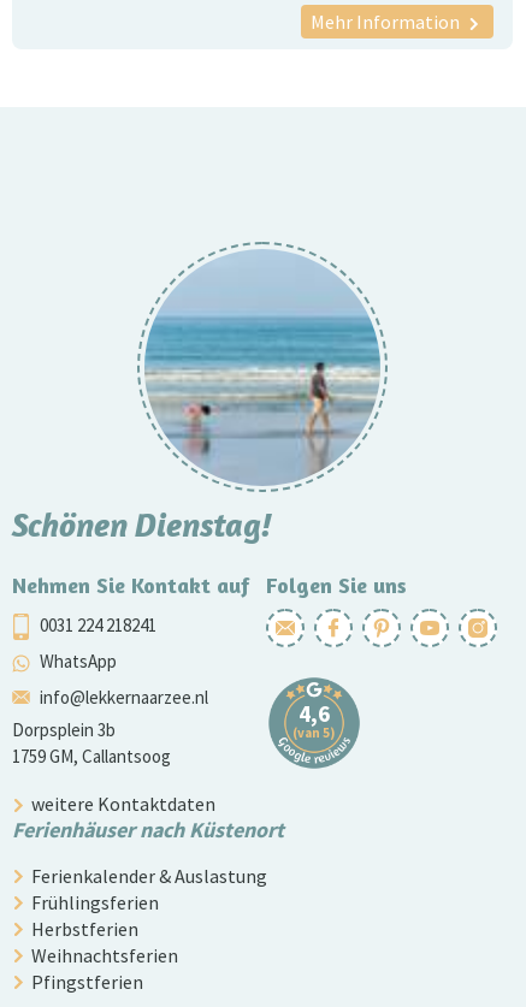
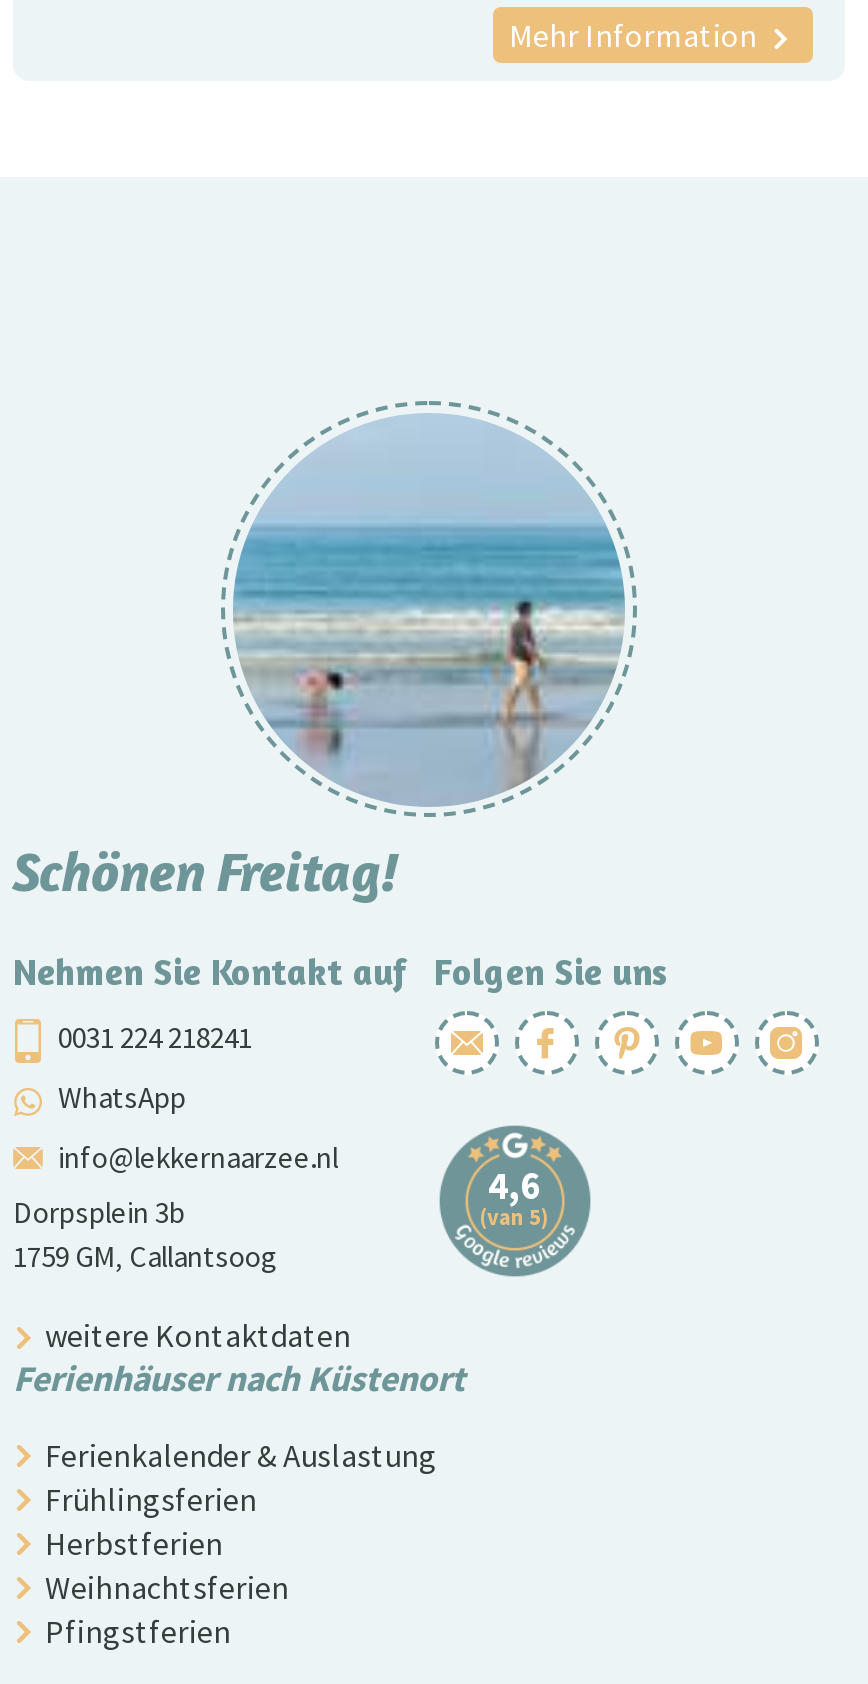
[12,505,272,545] Schönen Dienstag! -> [13,838,399,906] Schönen Freitag!

